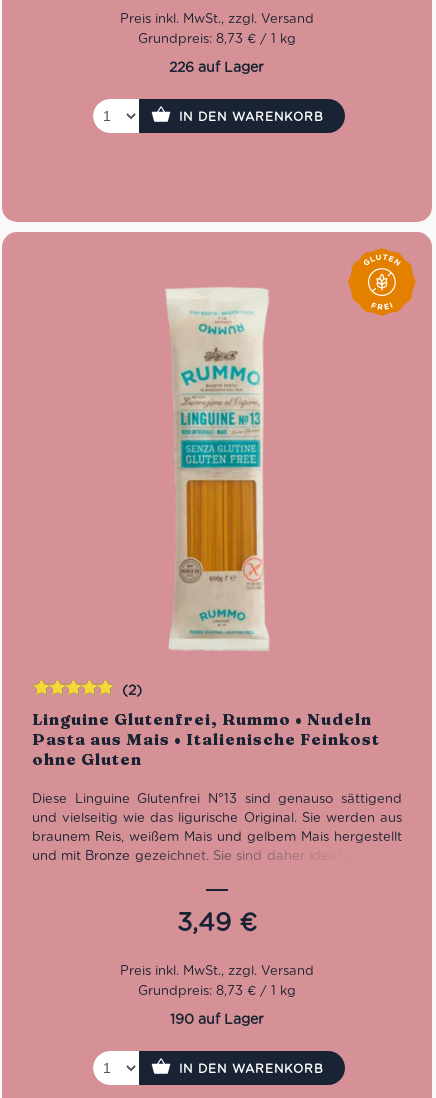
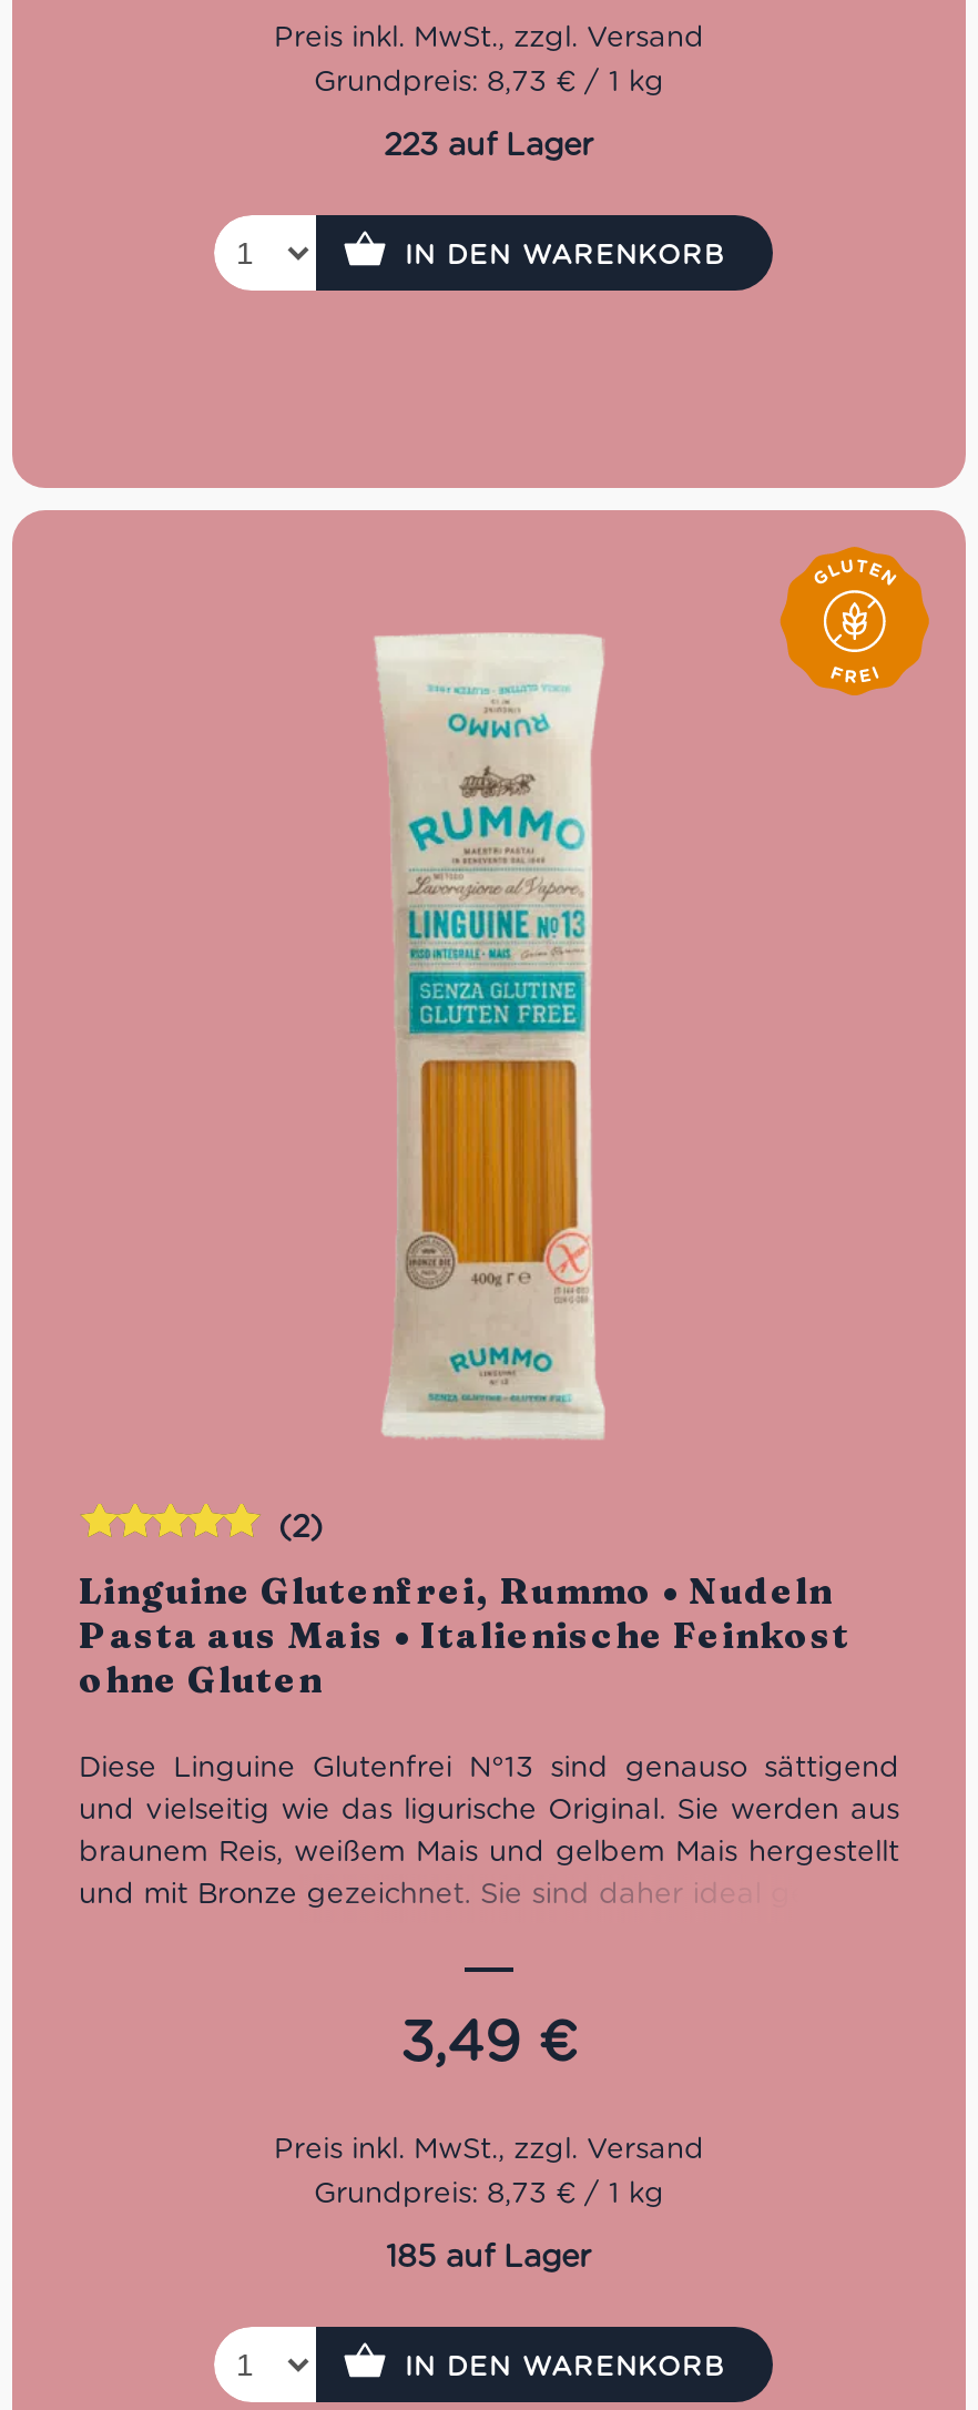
[169,59,264,75] 226 auf Lager -> [384,126,594,161] 223 auf Lager
[170,1011,264,1027] 190 auf Lager -> [386,2238,592,2273] 185 auf Lager

